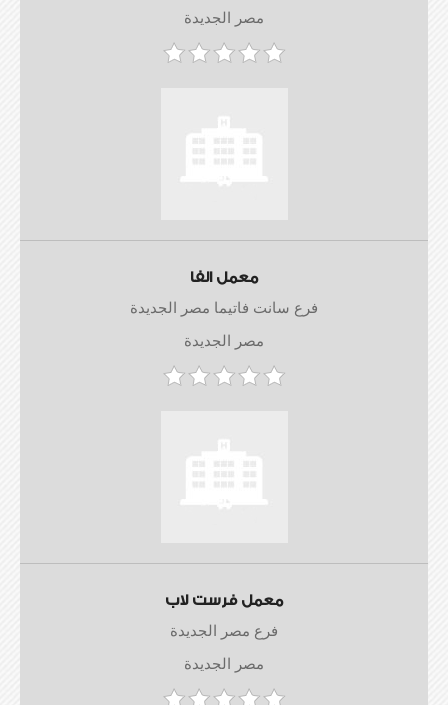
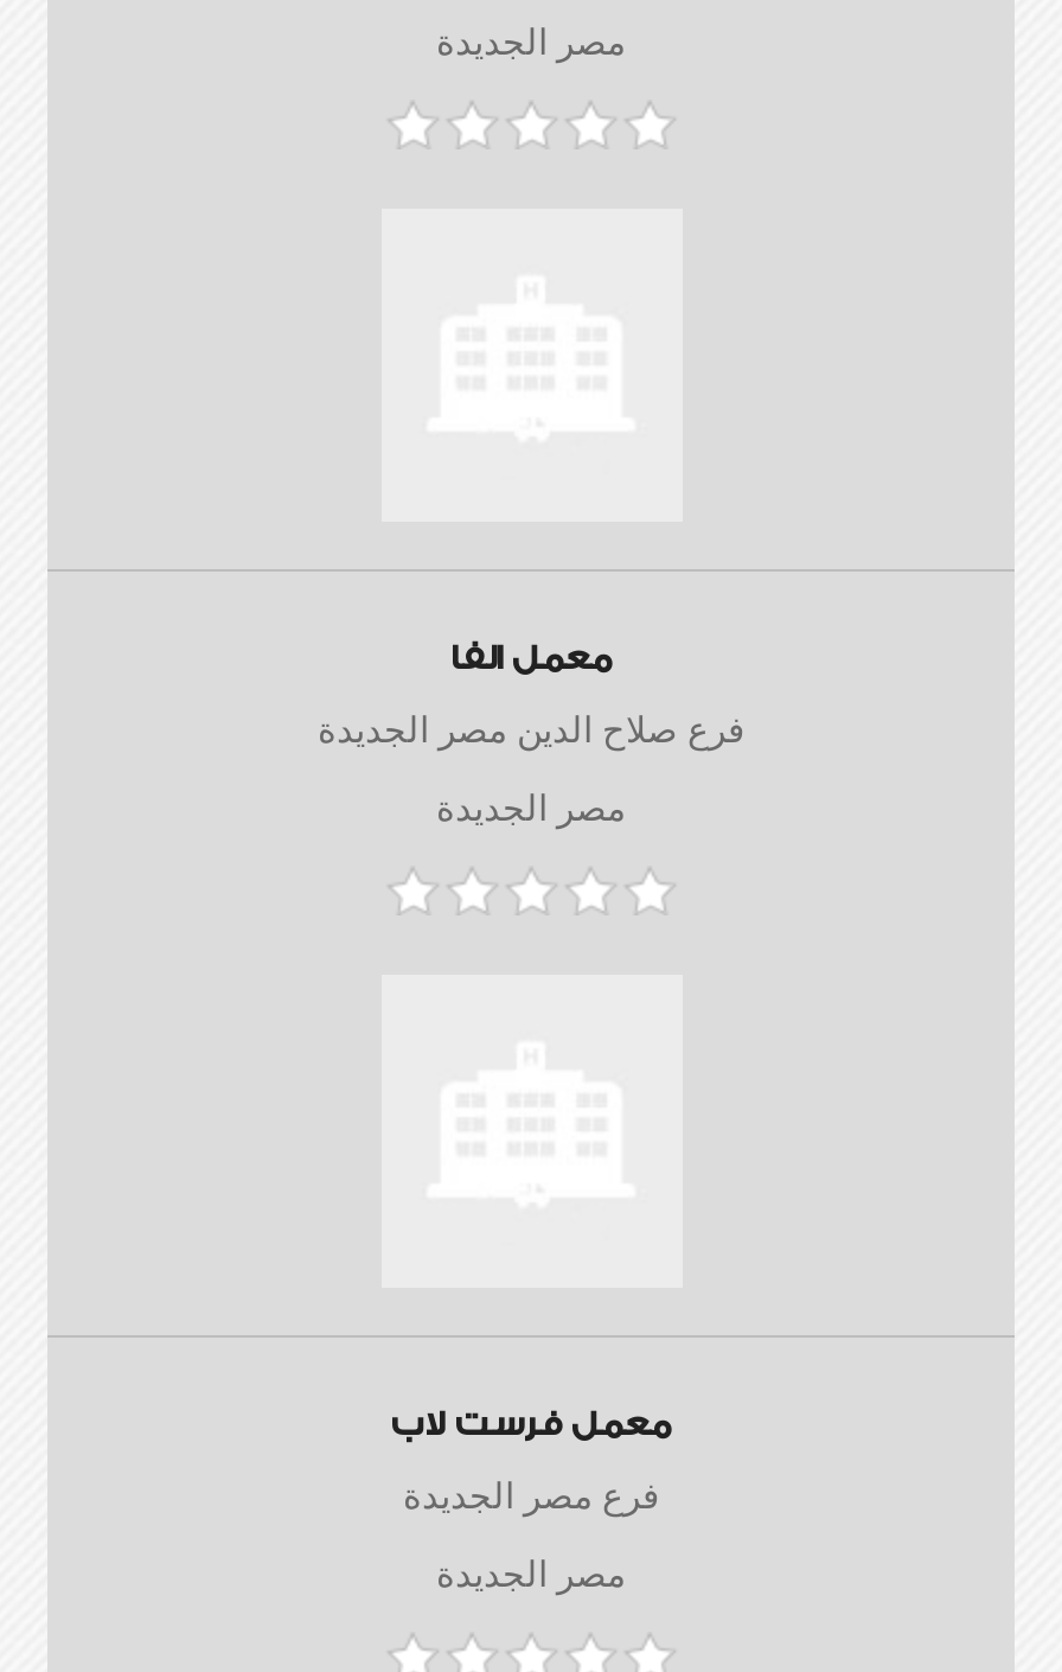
[140,300,328,317] فرع سانت فاتيما مصر الجديدة -> [341,711,768,752] فرع صلاح الدين مصر الجديدة

